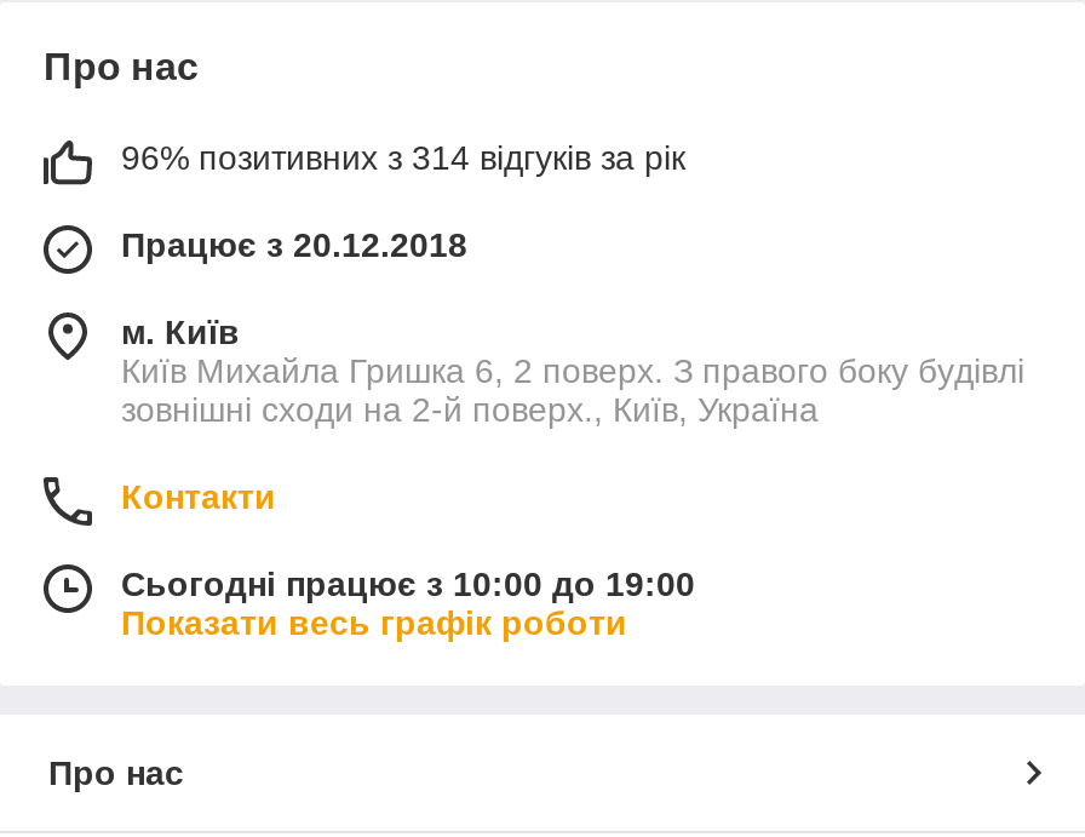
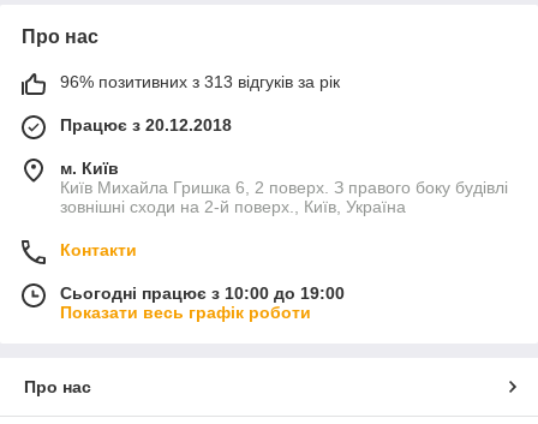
[121,139,685,178] 96% позитивних з 314 відгуків за рік -> [60,72,340,92] 96% позитивних з 313 відгуків за рік

